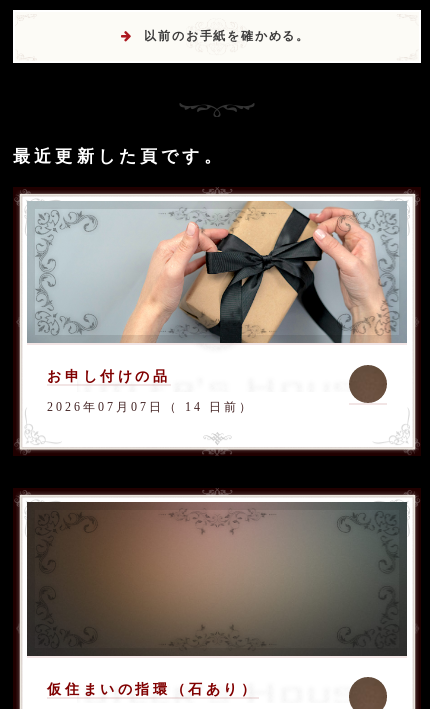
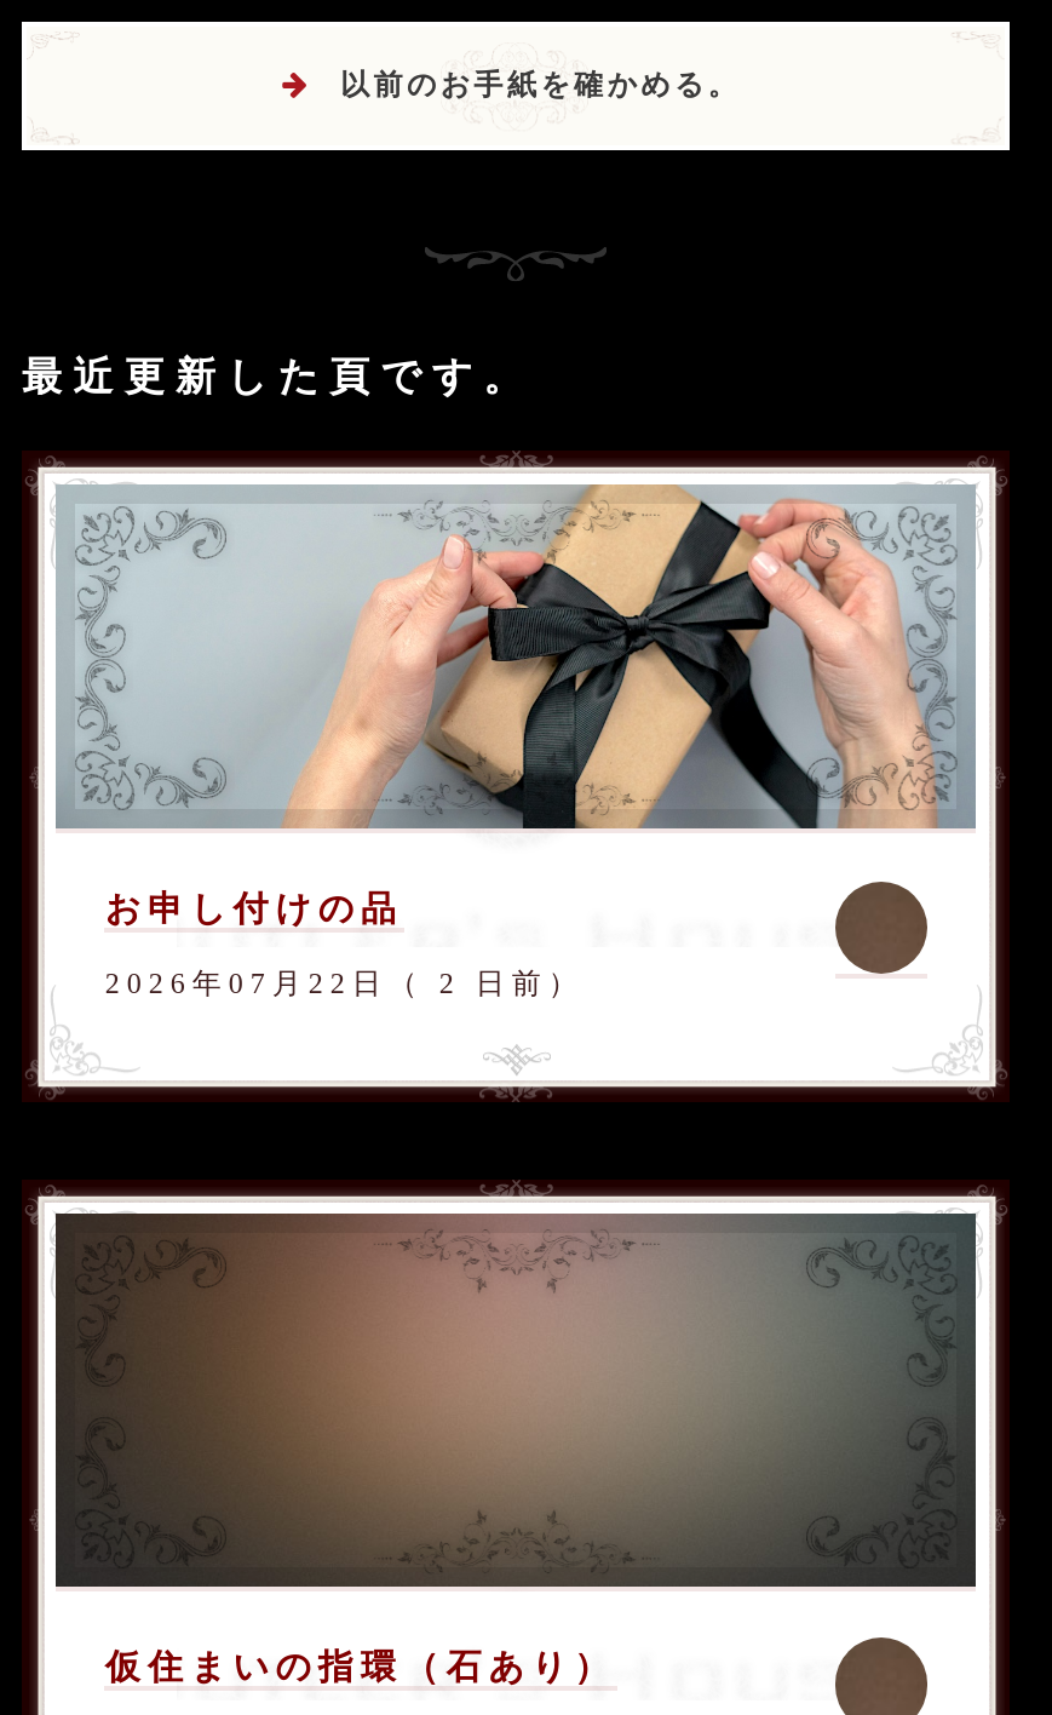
[47,400,254,414] 2026年07月07日（ 14 日前） -> [105,967,584,1001] 2026年07月22日（ 2 日前）

